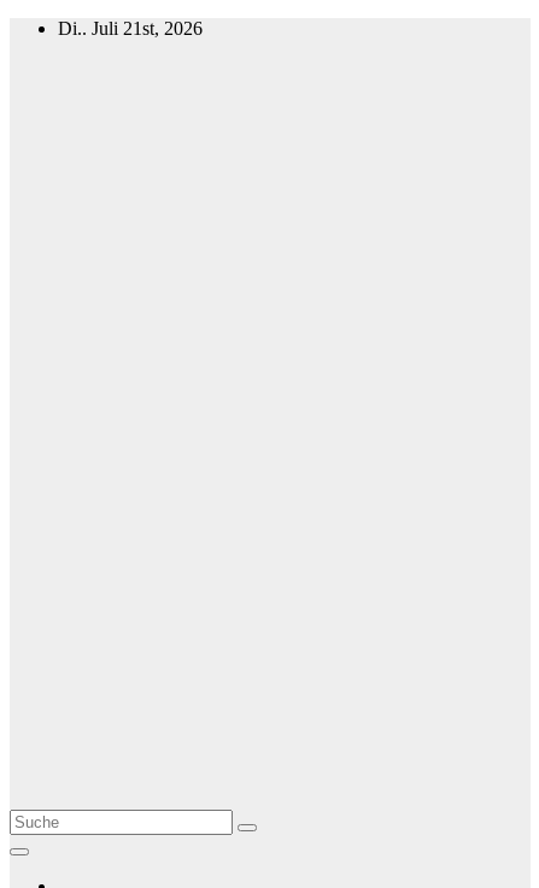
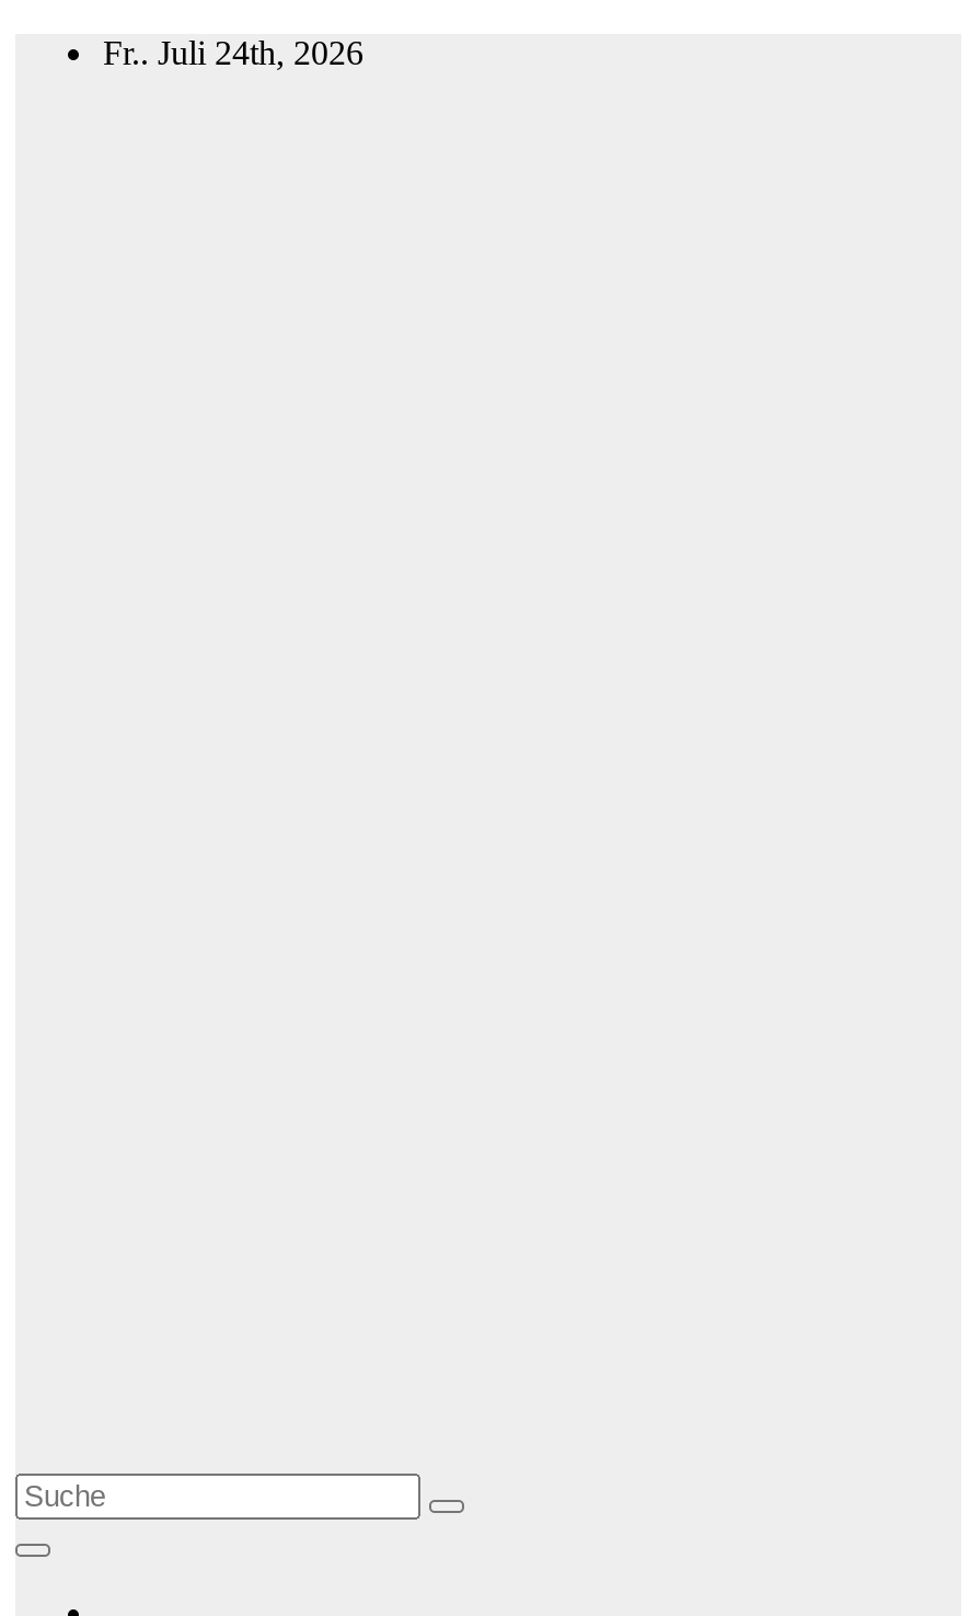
[58,18,203,39] Di.. Juli 21st, 2026 -> [103,34,363,71] Fr.. Juli 24th, 2026

